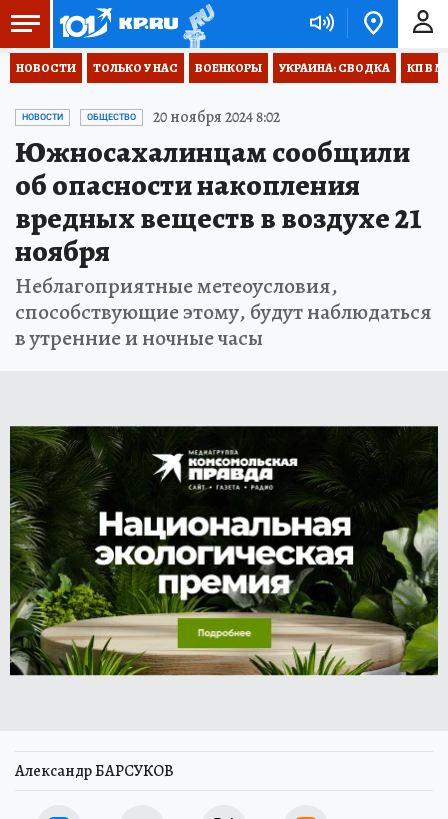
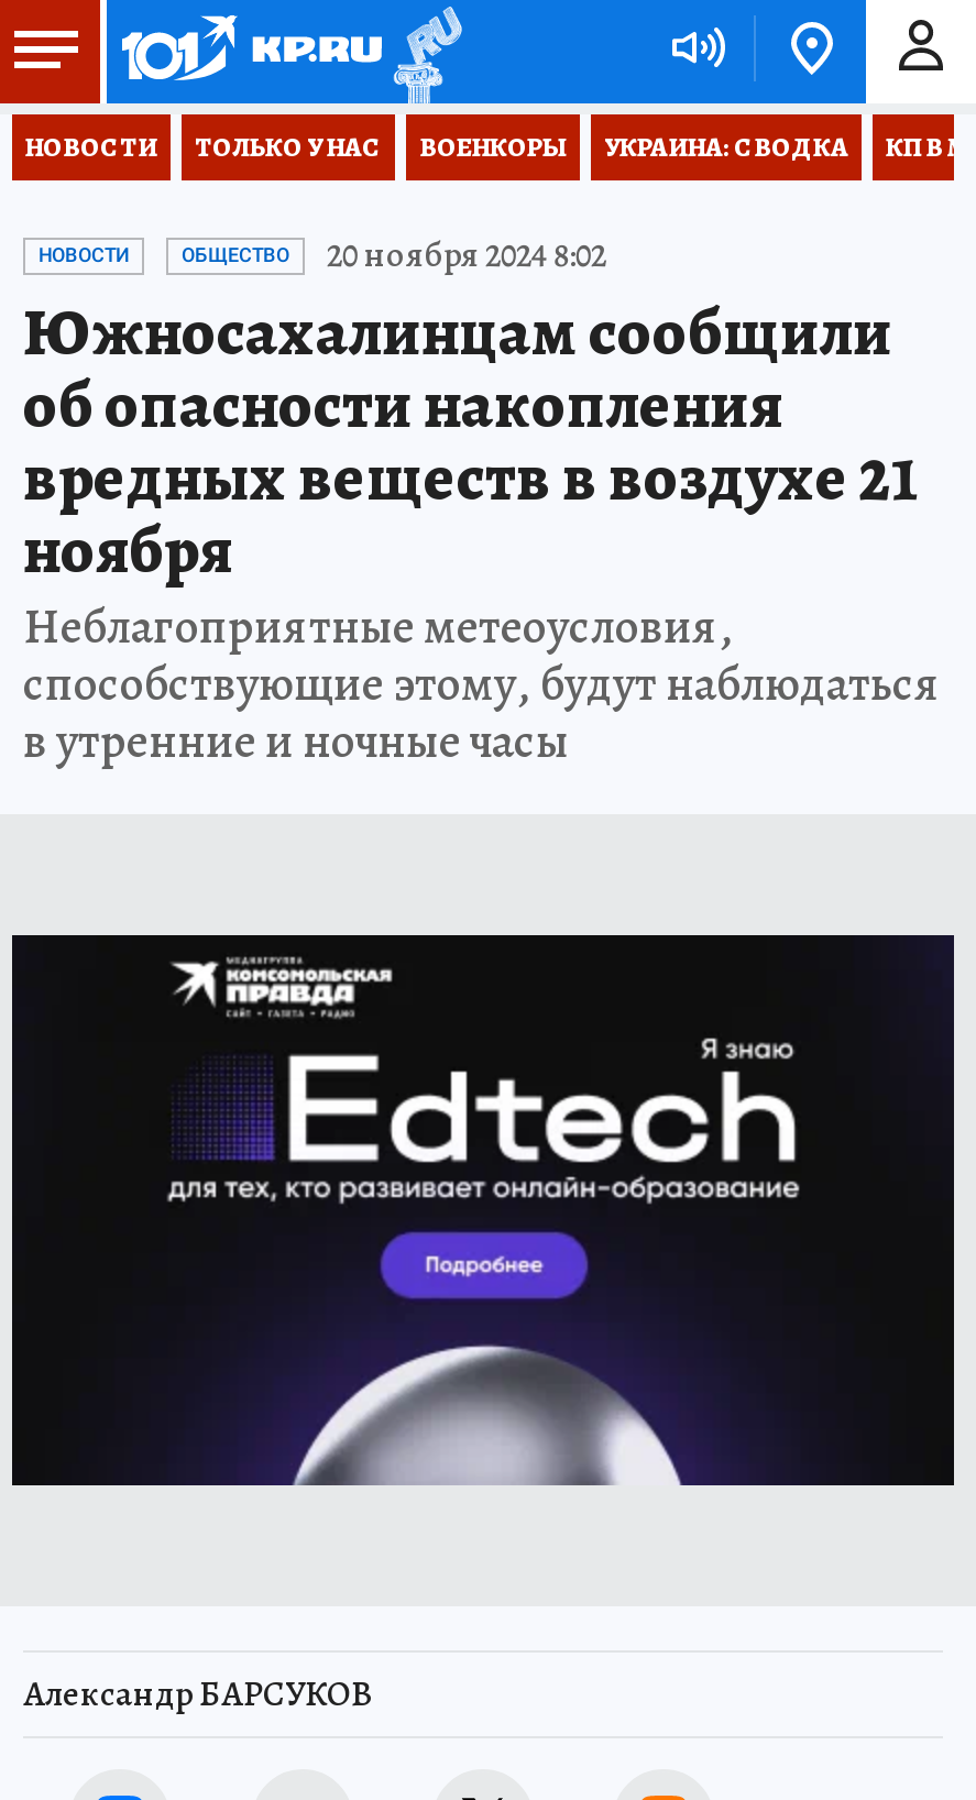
[9,426,439,676] [image] -> [10,935,956,1488] [image]

